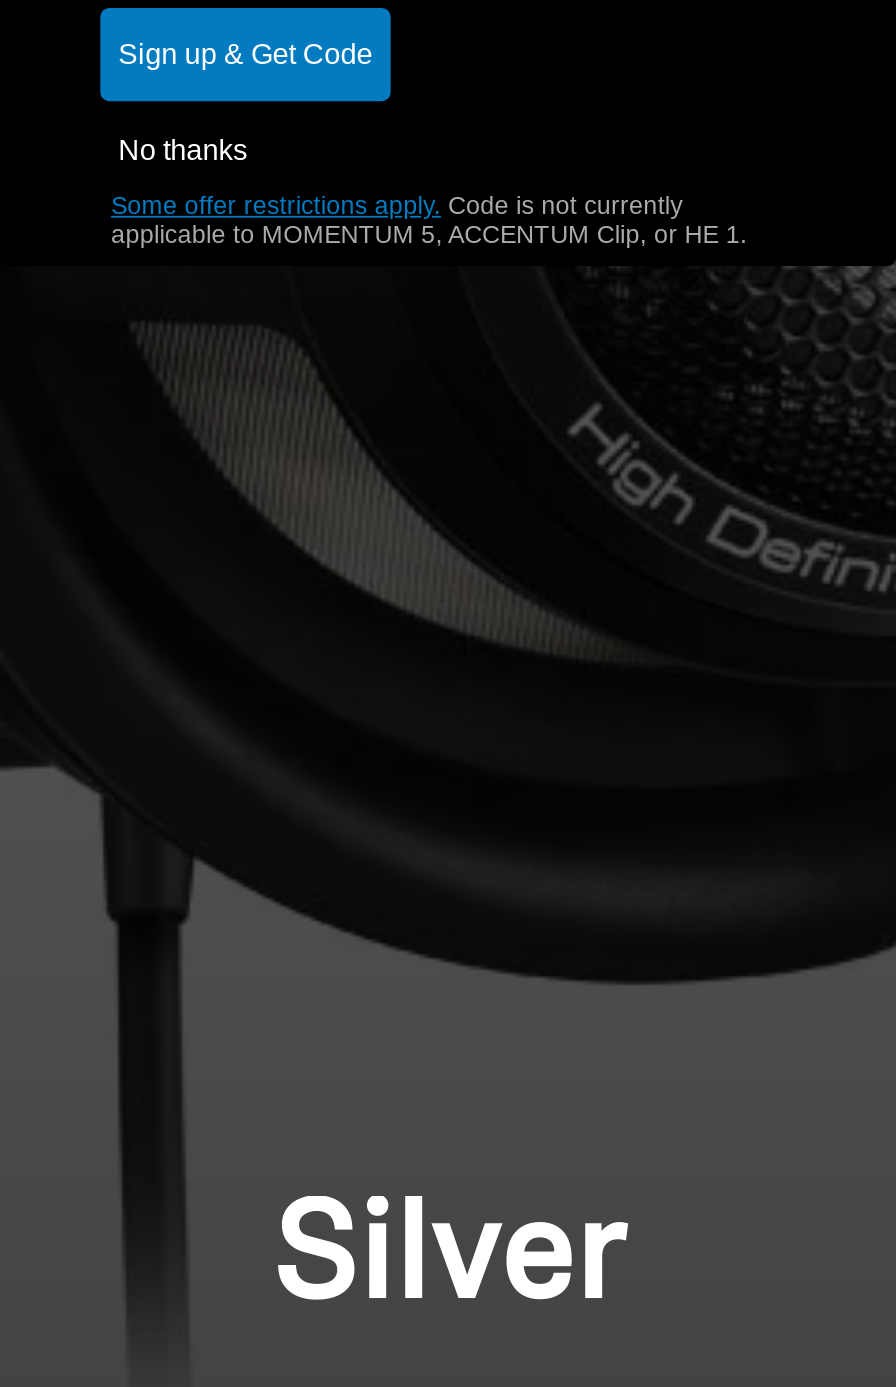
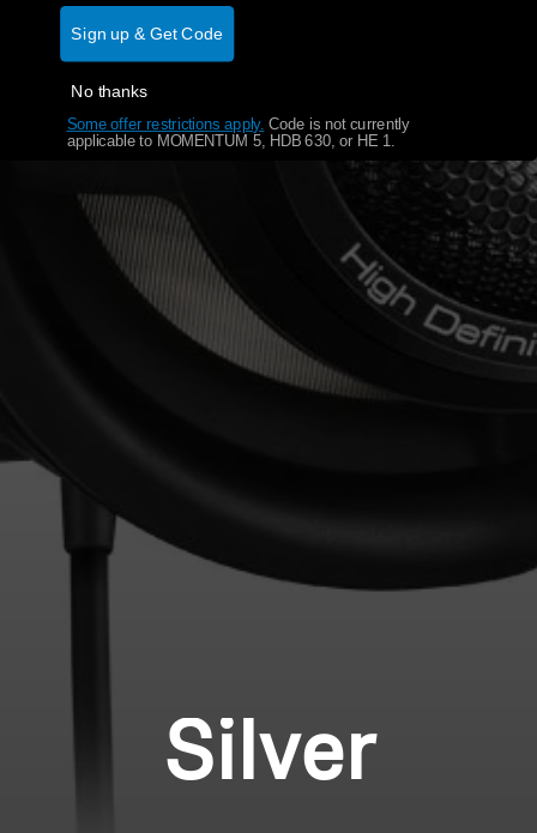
[111,221,747,249] applicable to MOMENTUM 5, ACCENTUM Clip, or HE 1. -> [67,134,395,151] applicable to MOMENTUM 5, HDB 630, or HE 1.

